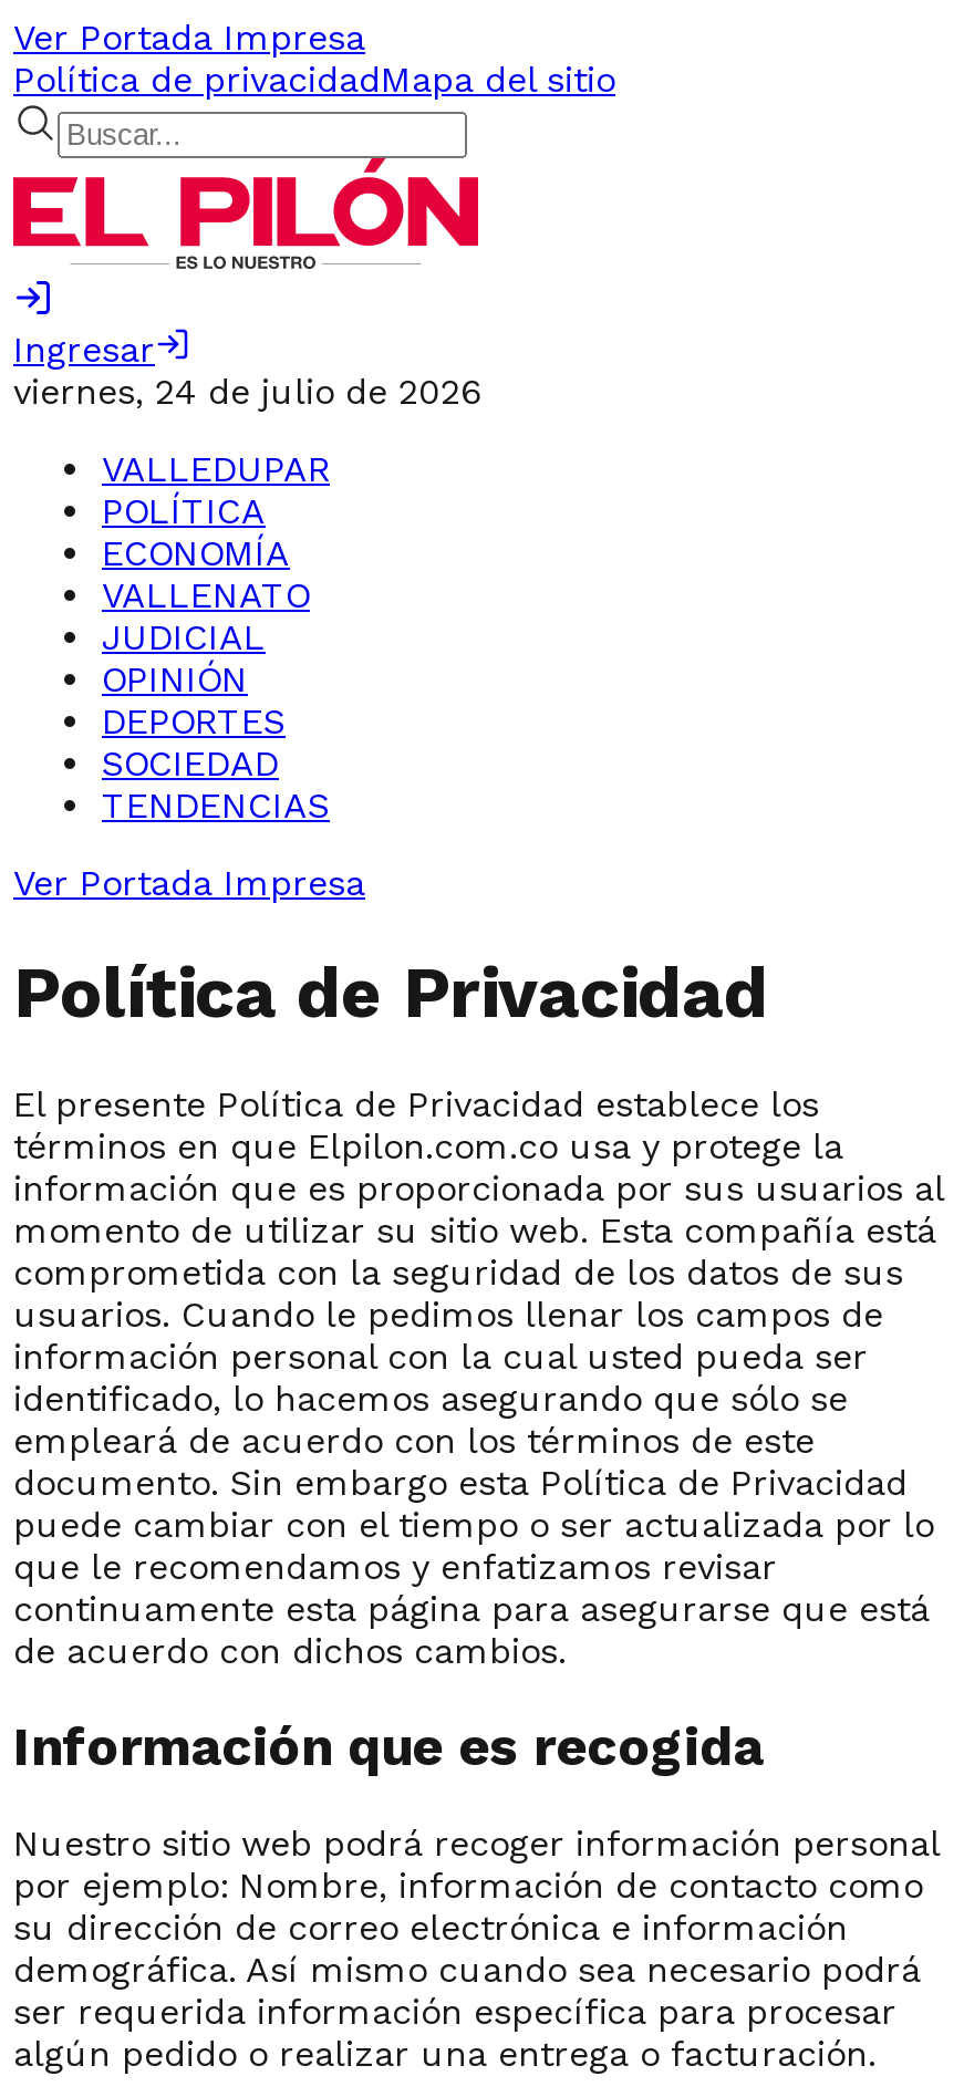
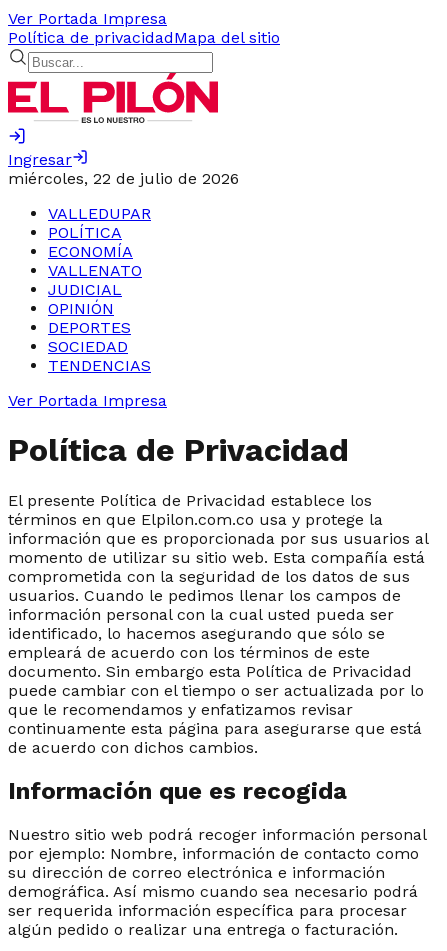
[13,371,480,413] viernes, 24 de julio de 2026 -> [8,169,239,188] miércoles, 22 de julio de 2026

